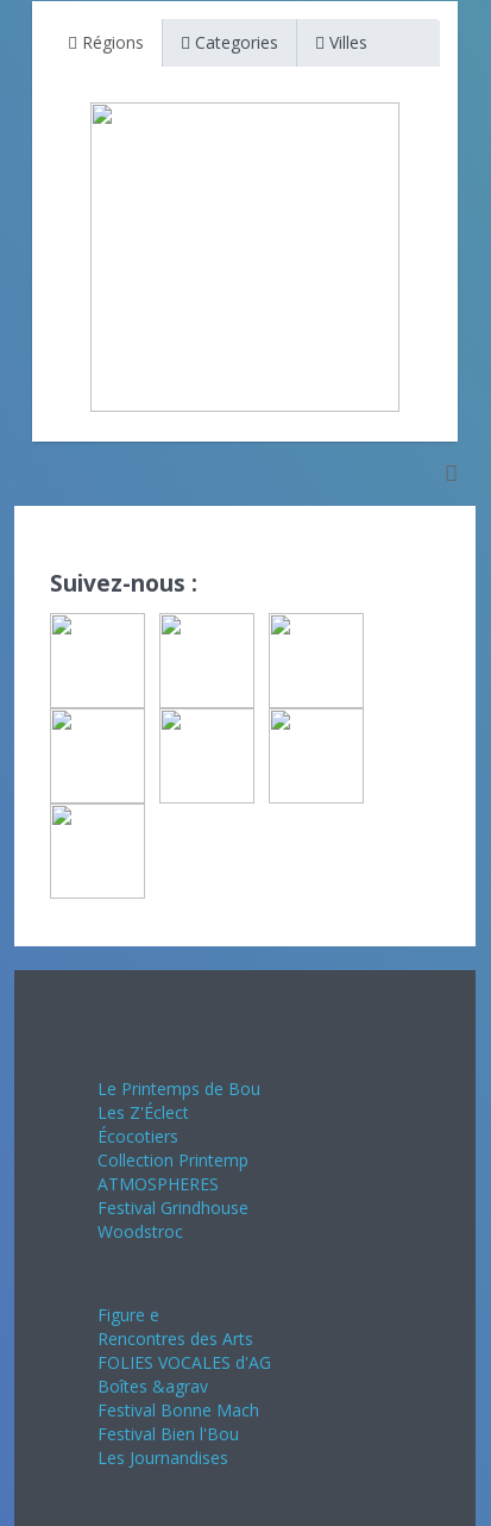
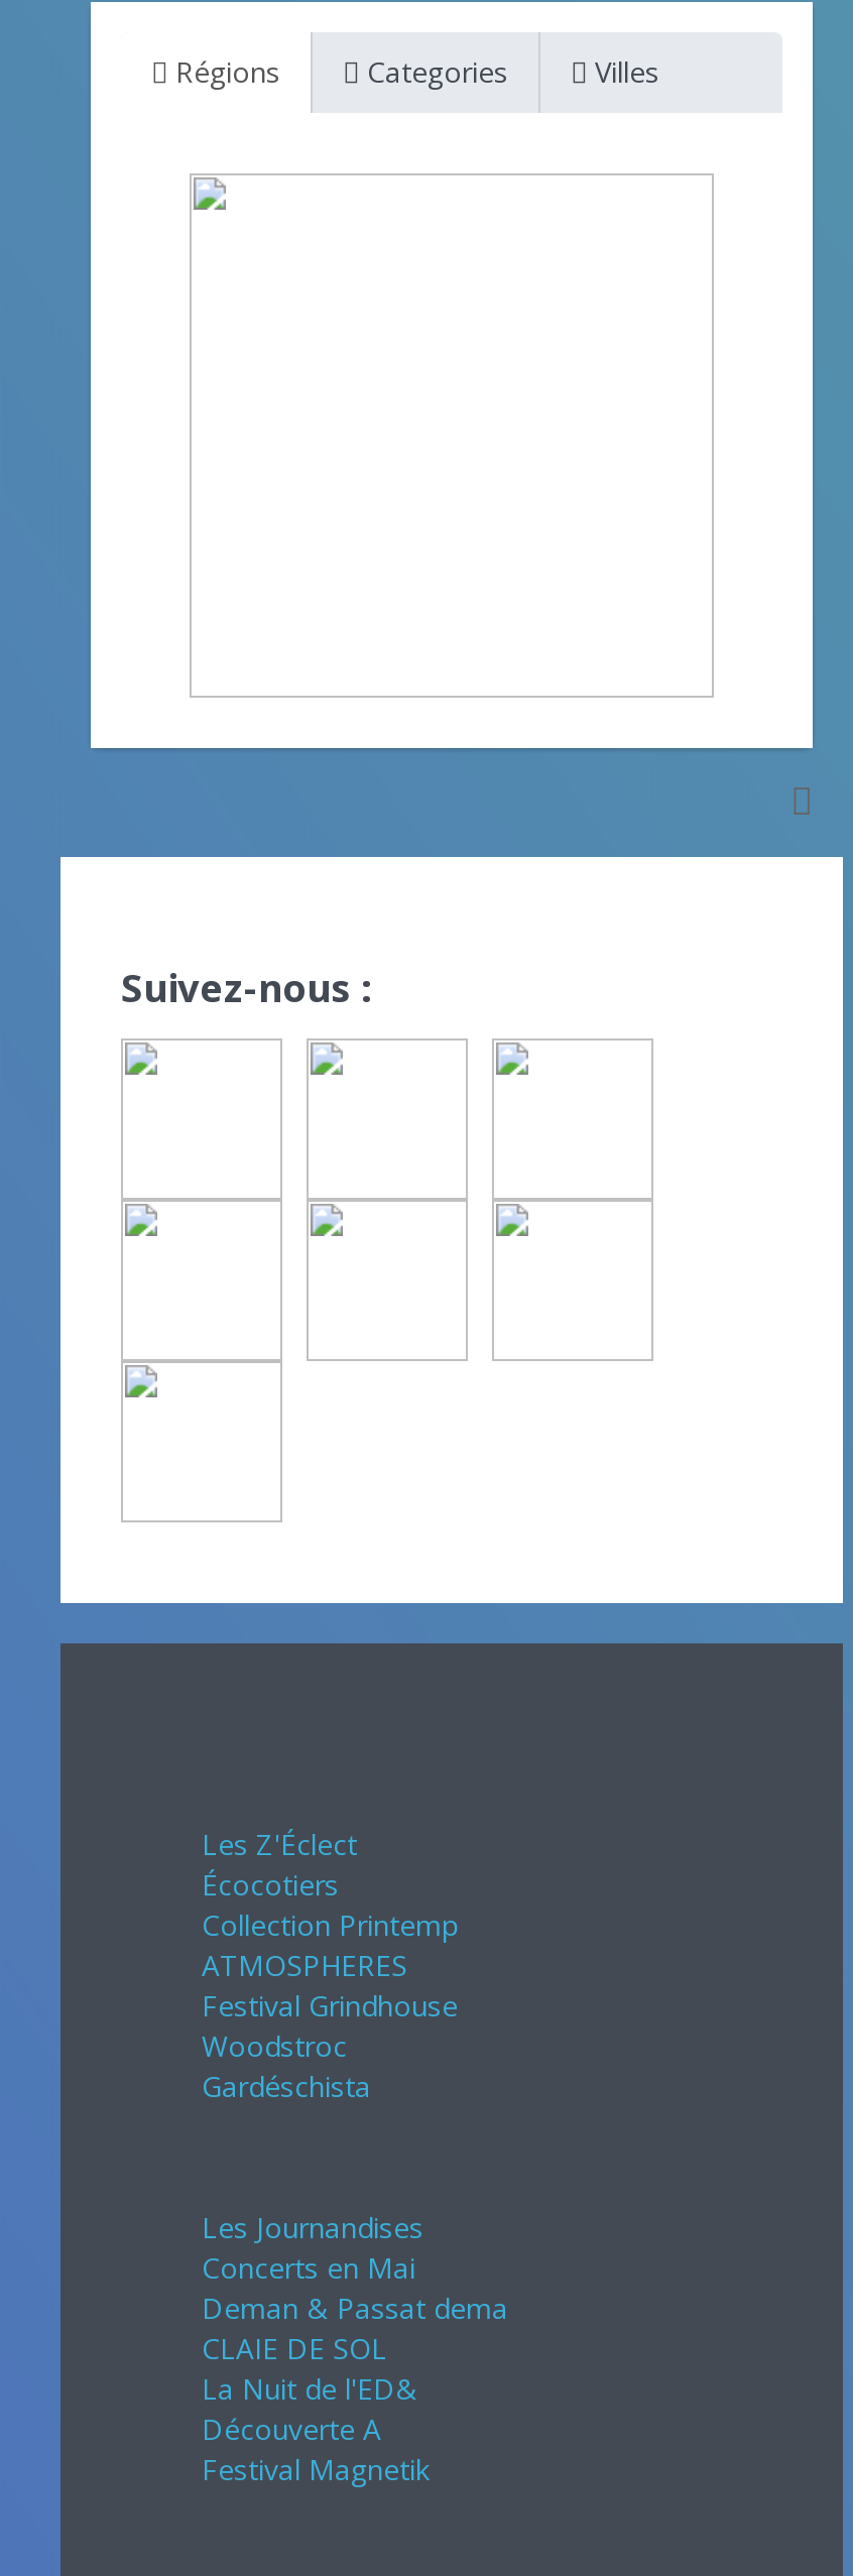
[97,1077,260,1100] Le Printemps de Bou -> none
moved [97,1101,248,1243] -> [202,1825,458,2065]: Les Z'Éclect | Écocotiers | Collection Printemp | ATMOSPHERES | Festival Grindhouse | Woodstroc
none -> [202,2067,371,2105] Gardéschista
[97,1303,271,1445] Figure e | Rencontres des Arts | FOLIES VOCALES d'AG | Boîtes &agrav | Festival Bonne Mach | Festival Bien l'Bou -> none
moved [97,1446,228,1469] -> [202,2208,423,2246]: Les Journandises
none -> [202,2248,508,2488] Concerts en Mai | Deman & Passat dema | CLAIE DE SOL | La Nuit de l'ED& | Découverte A | Festival Magnetik

